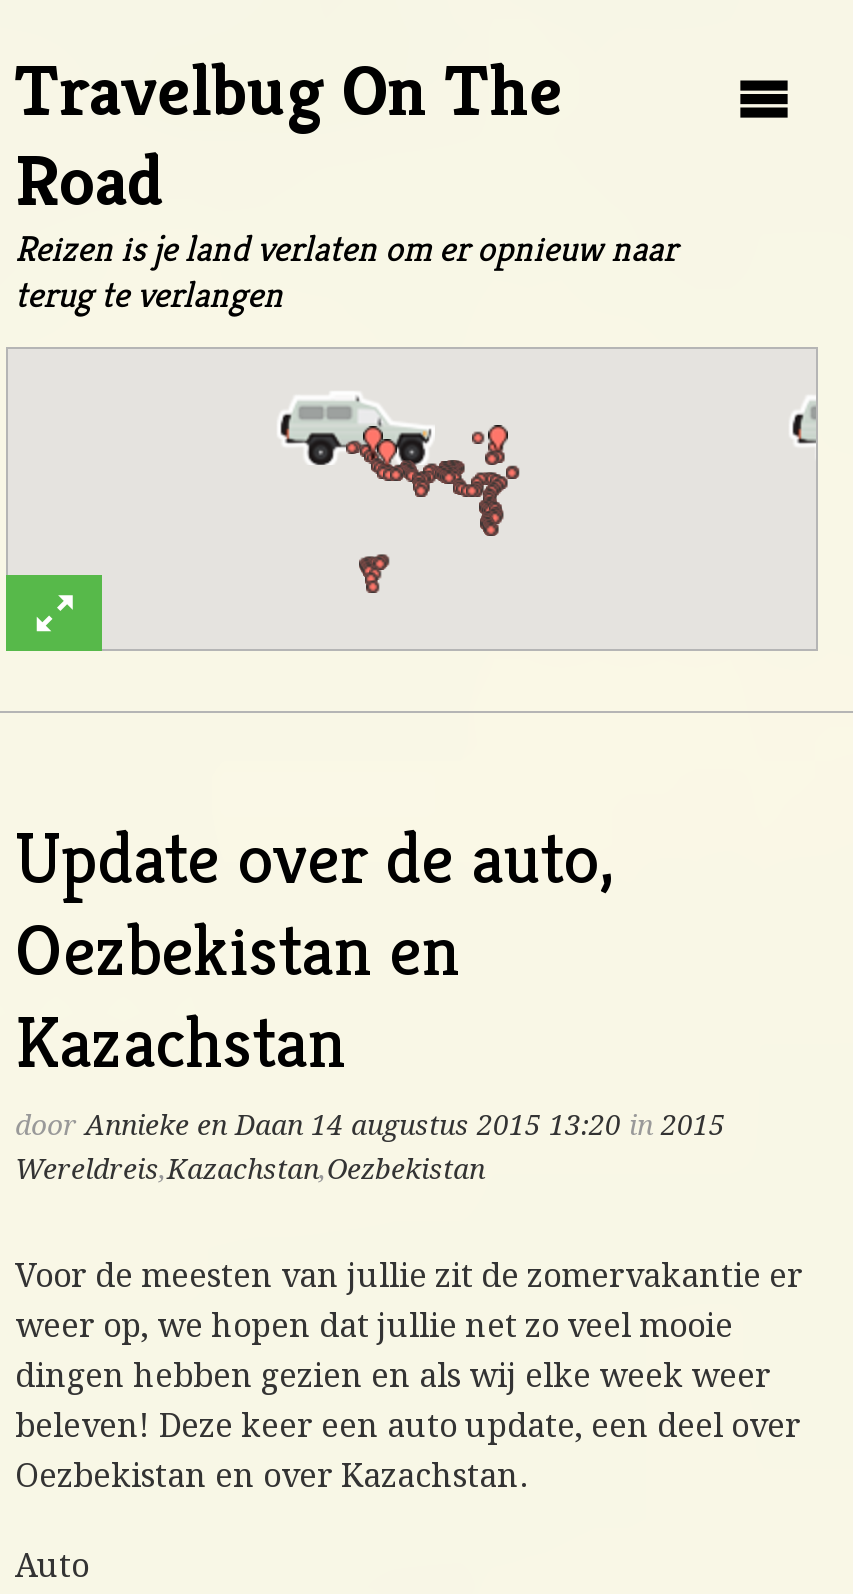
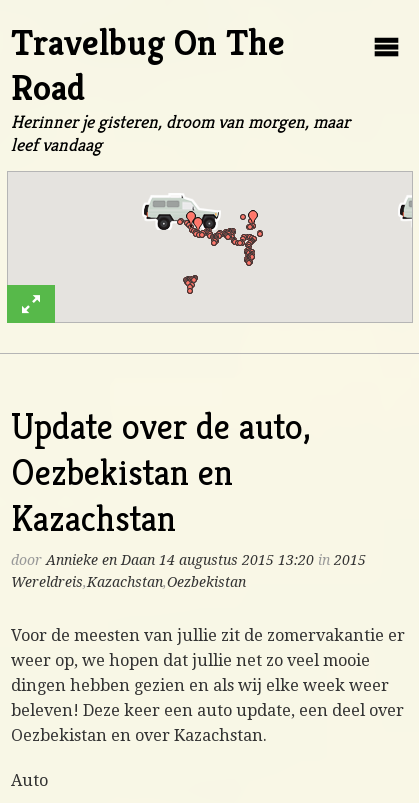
[15,225,677,317] Reizen is je land verlaten om er opnieuw naar | terug te verlangen -> [11,110,350,156] Herinner je gisteren, droom van morgen, maar | leef vandaag

